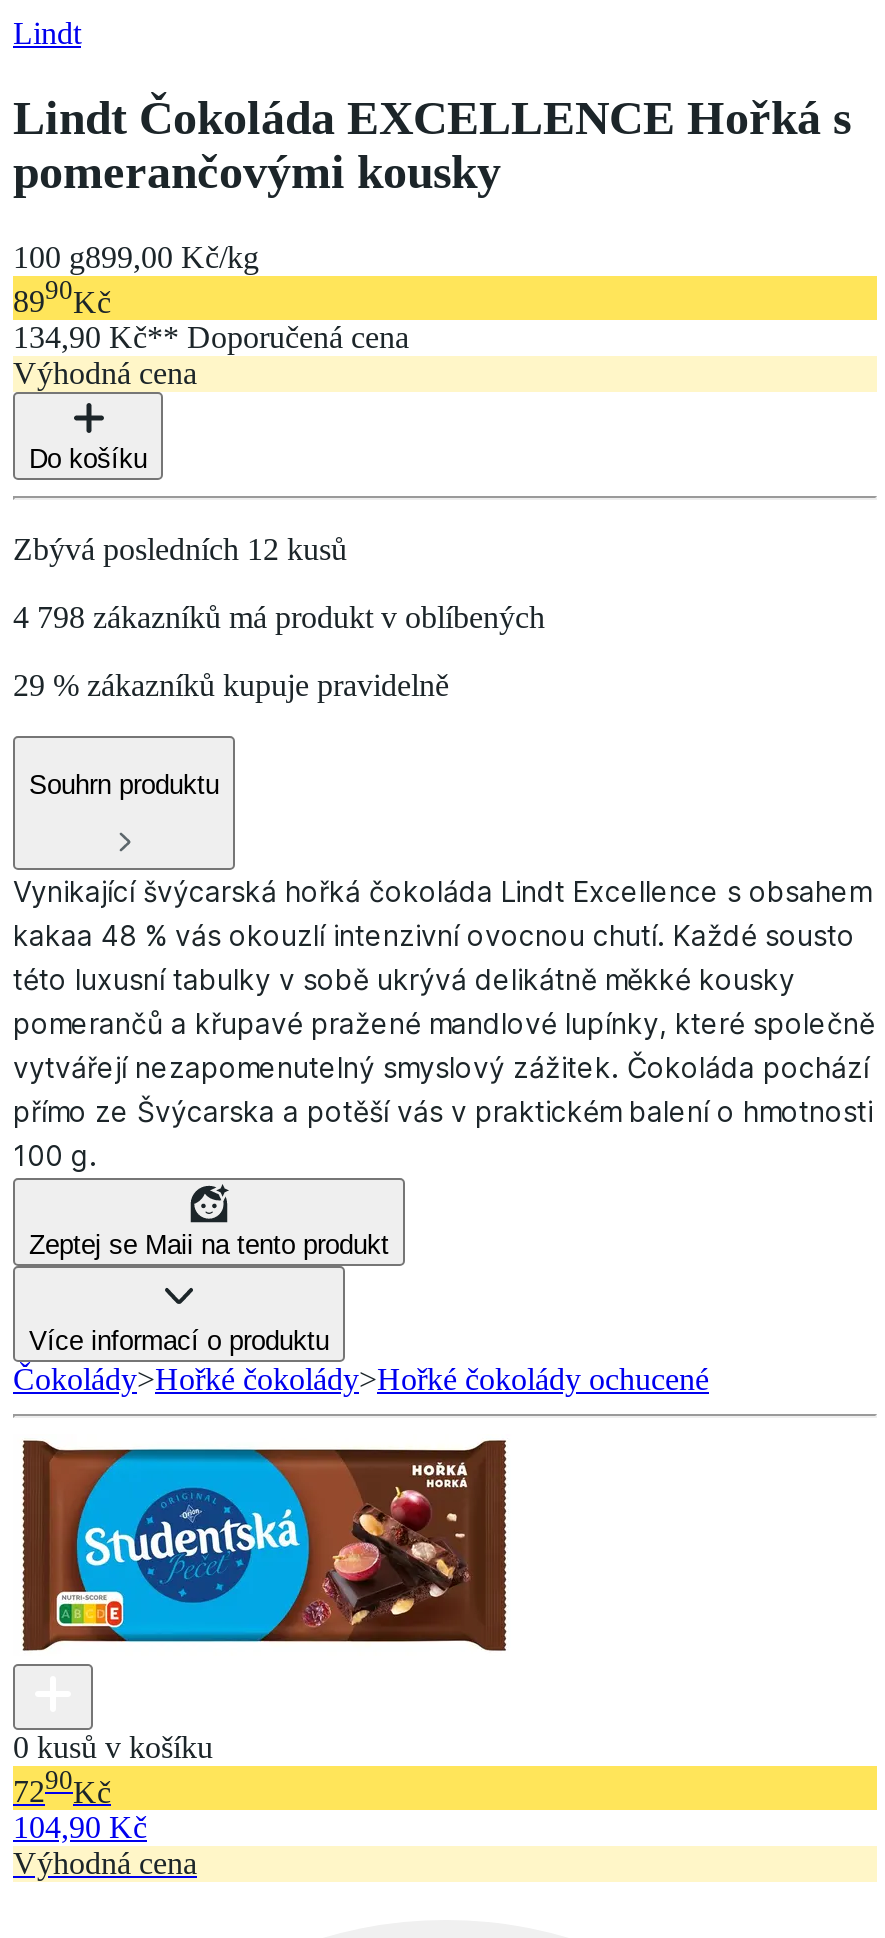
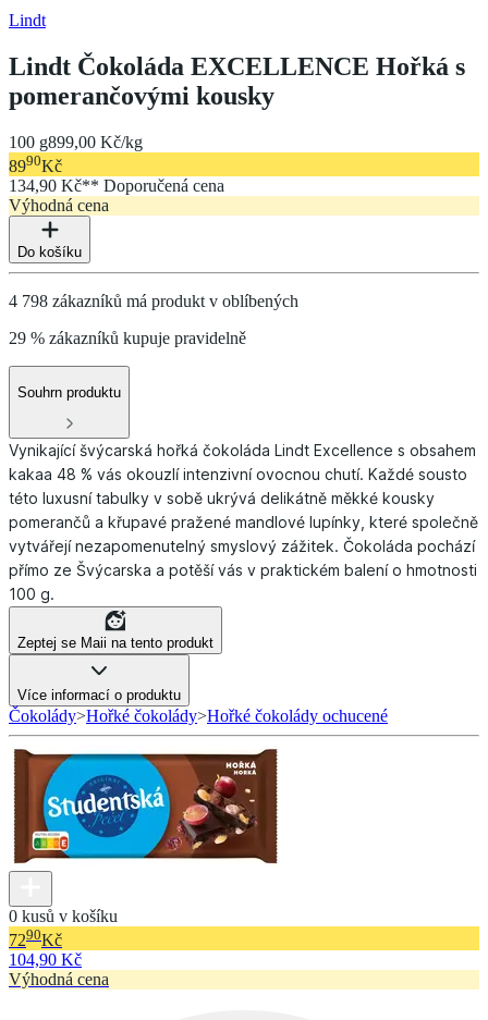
[13,533,347,567] Zbývá posledních 12 kusů -> none

